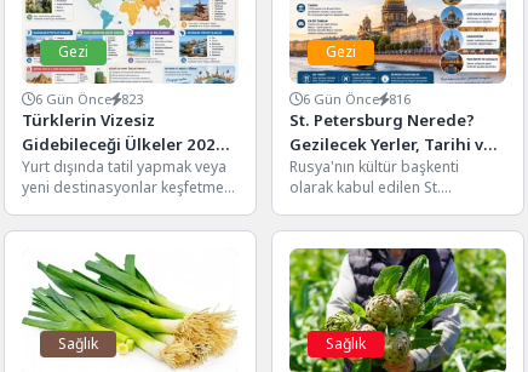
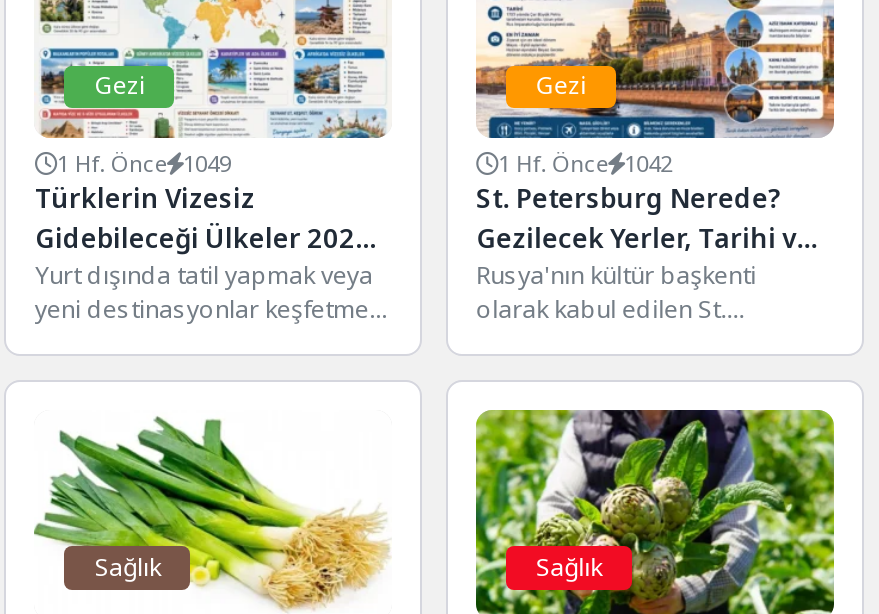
[36,90,143,108] 6 Gün Önce 823 -> [57,148,231,178] 1 Hf. Önce 1049
[303,90,411,108] 6 Gün Önce 816 -> [498,148,672,178] 1 Hf. Önce 1042

